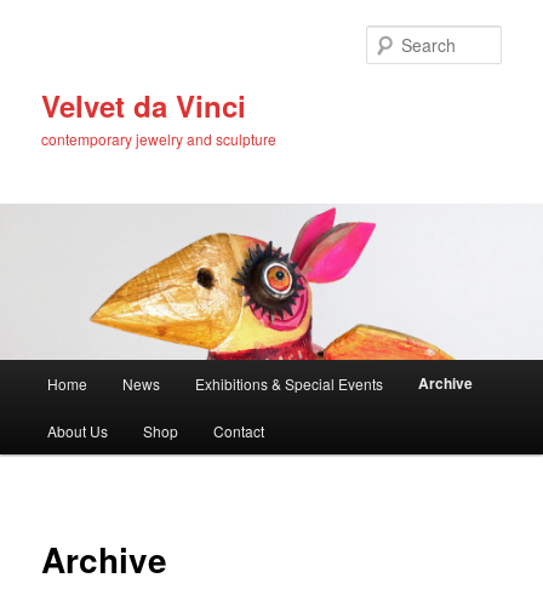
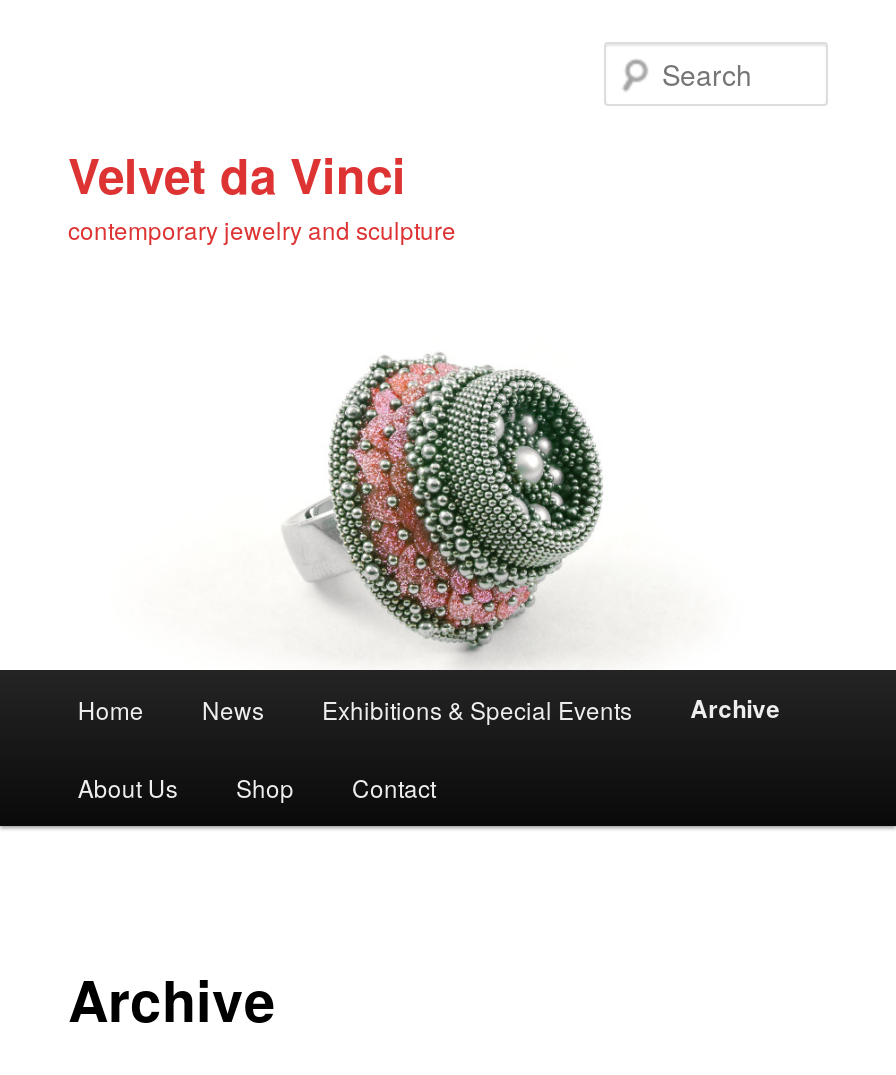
[4,205,456,361] [image] -> [6,356,750,672] [image]

